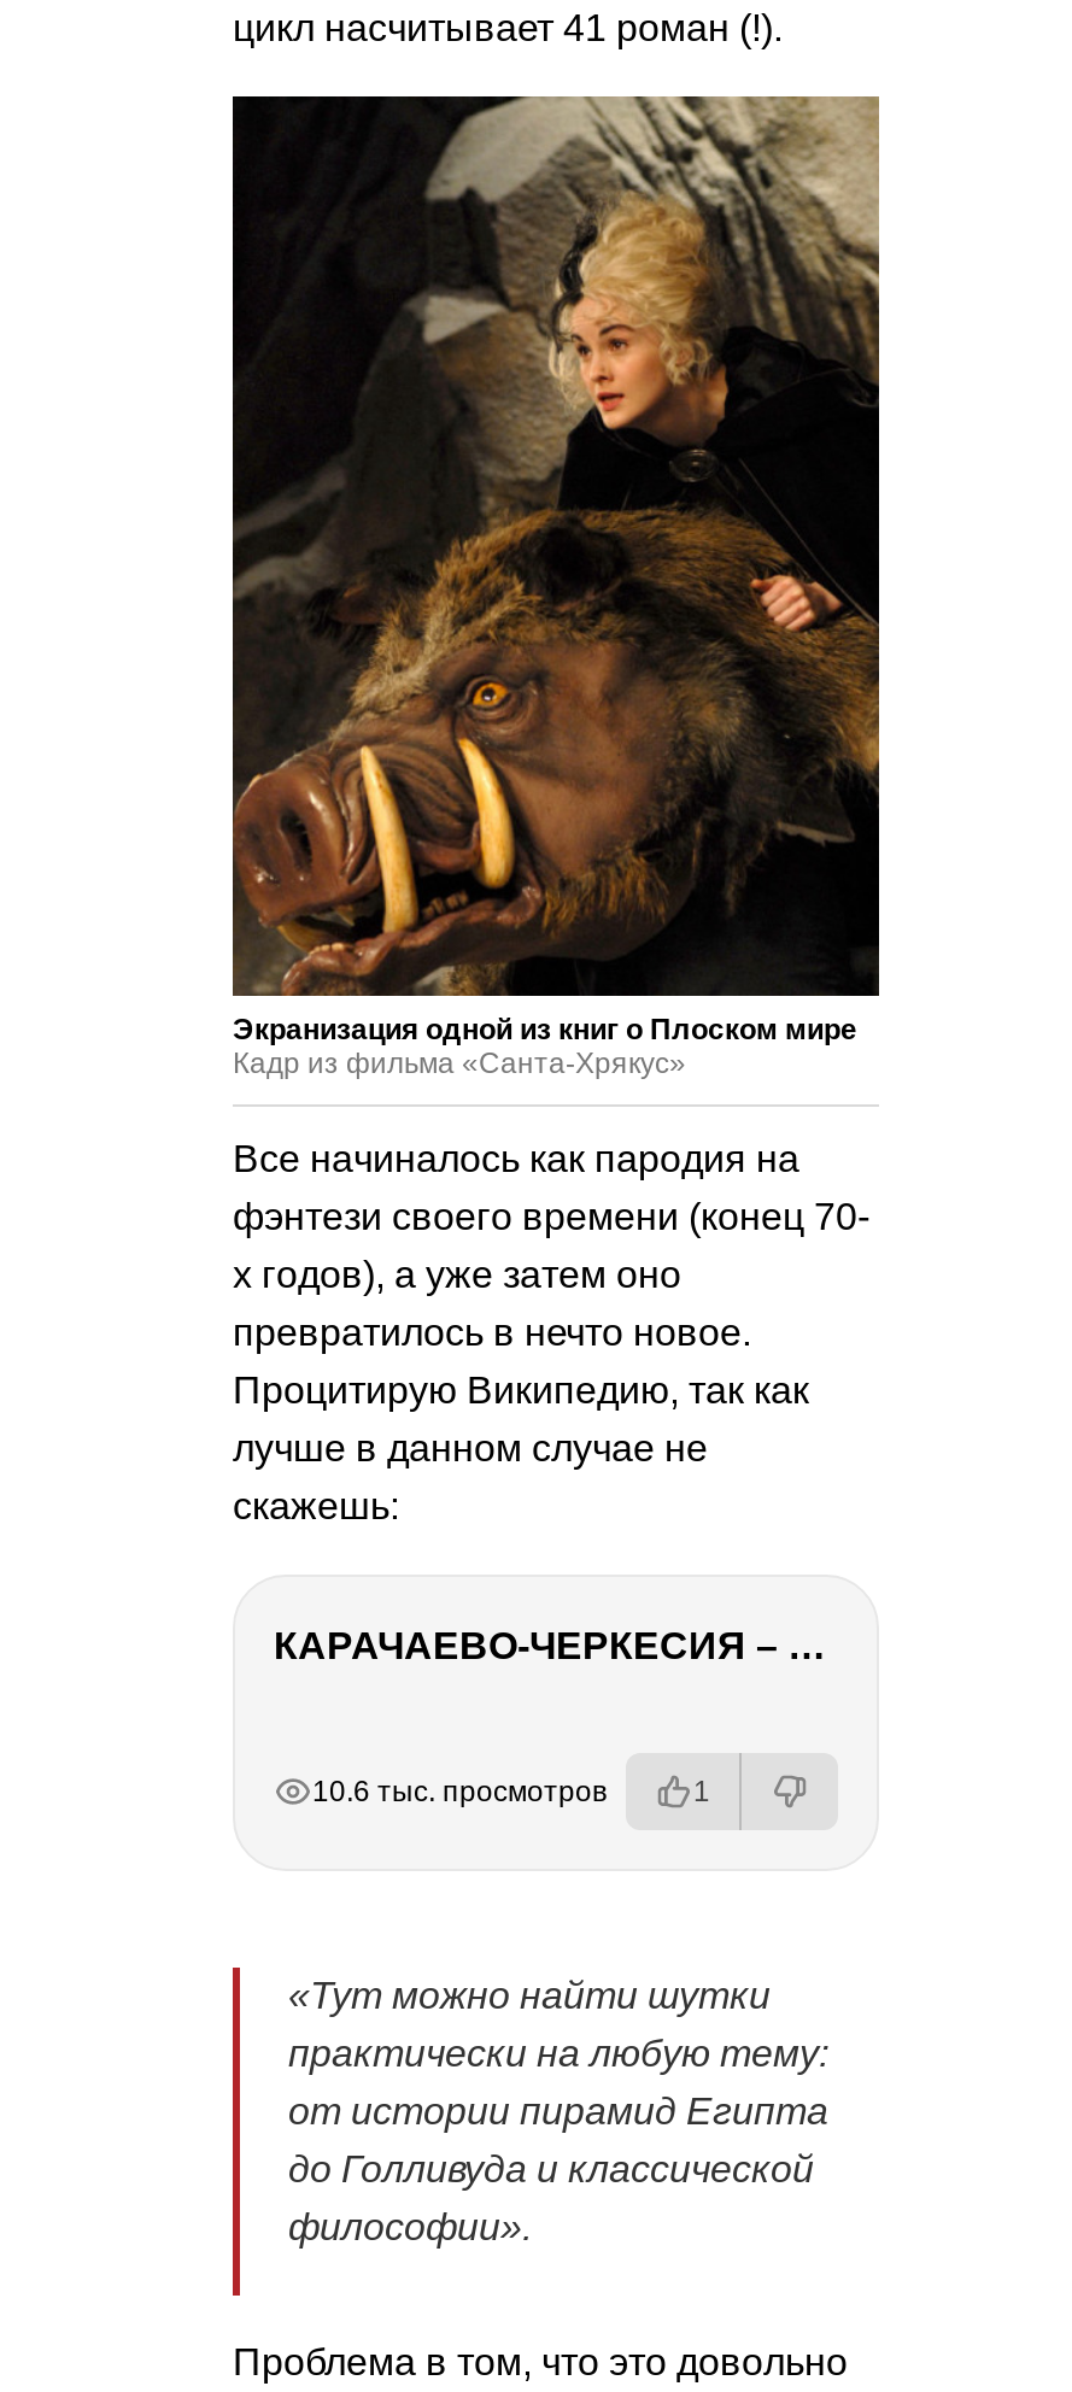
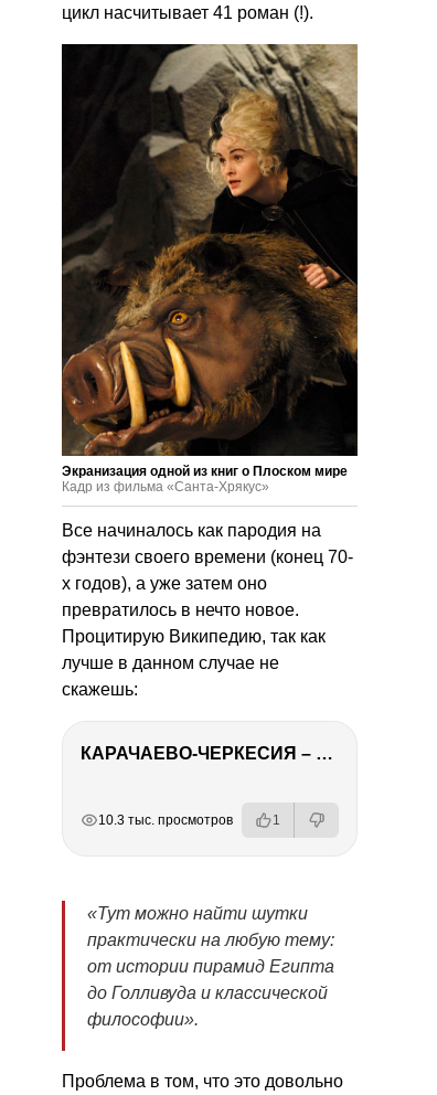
[312,1775,607,1809] 10.6 тыс. просмотров -> [98,813,233,828] 10.3 тыс. просмотров

